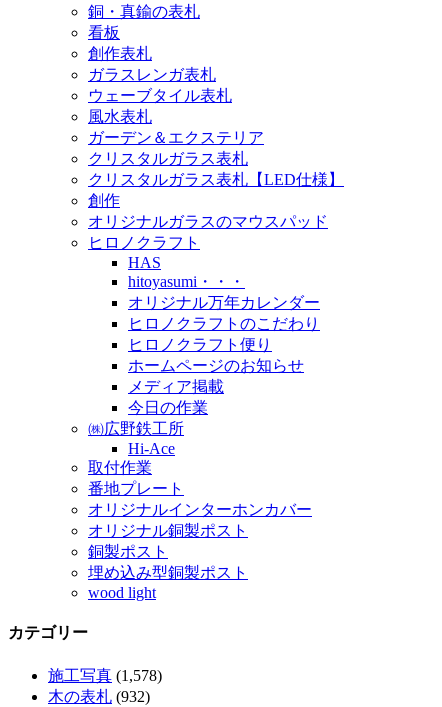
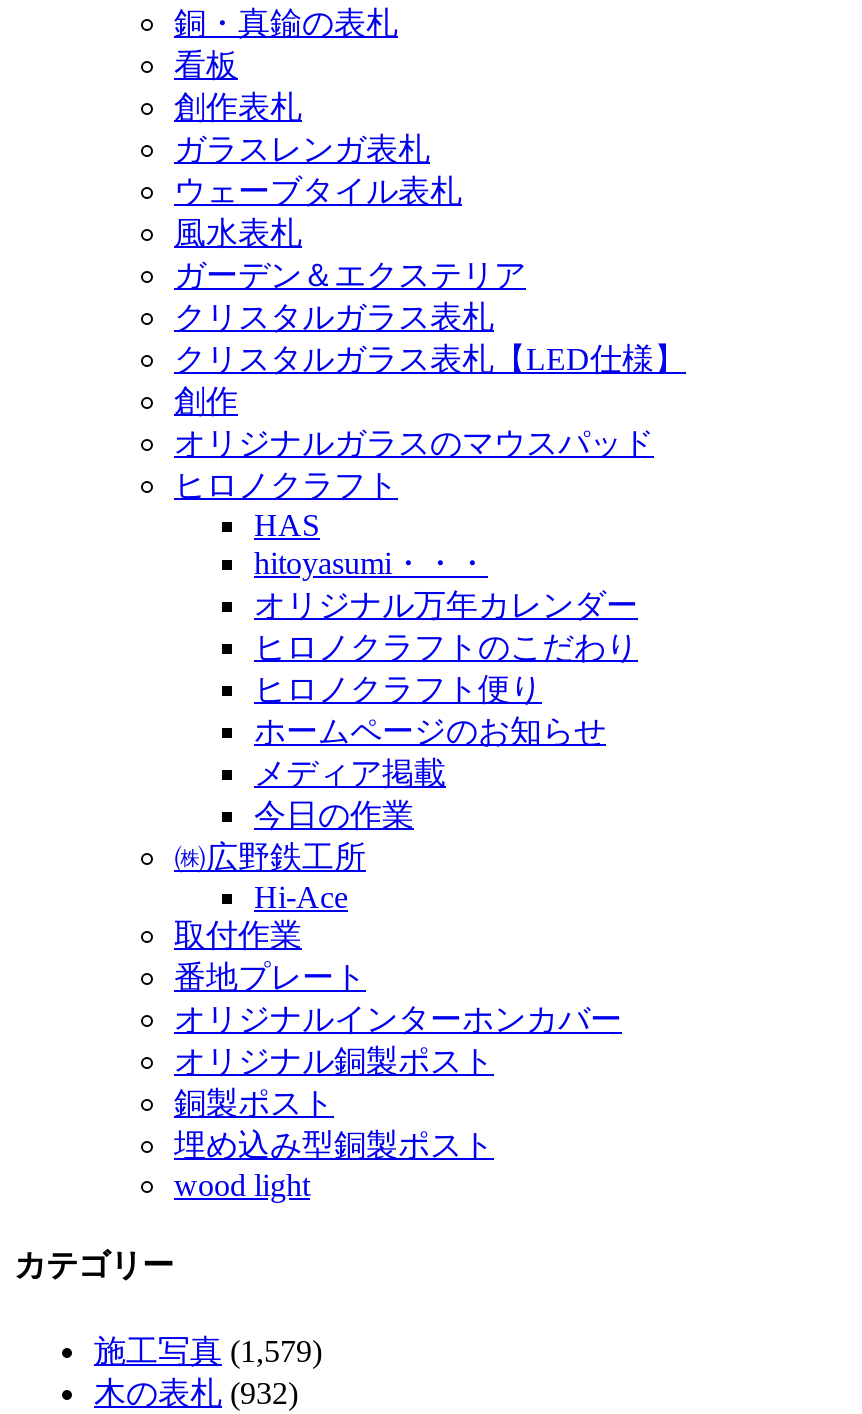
[48,667,162,684] 施工写真(1,578) -> [94,1333,322,1367] 施工写真(1,579)

